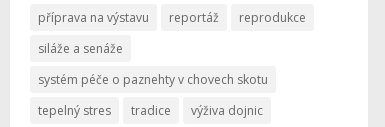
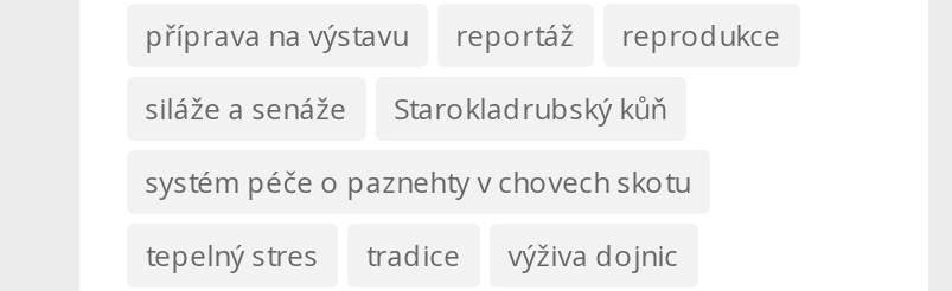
none -> [394,89,667,130] Starokladrubský kůň

